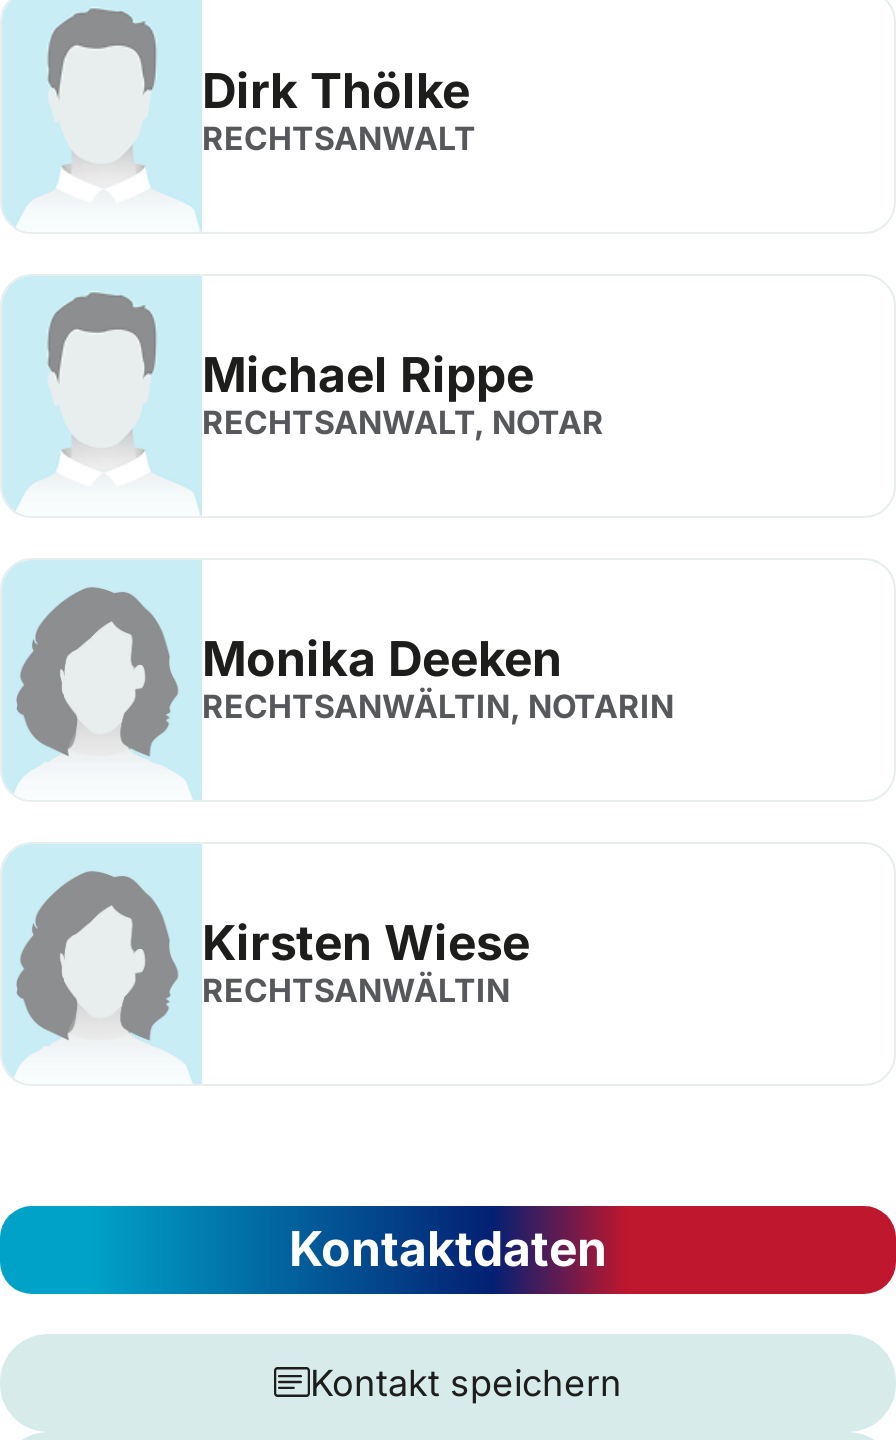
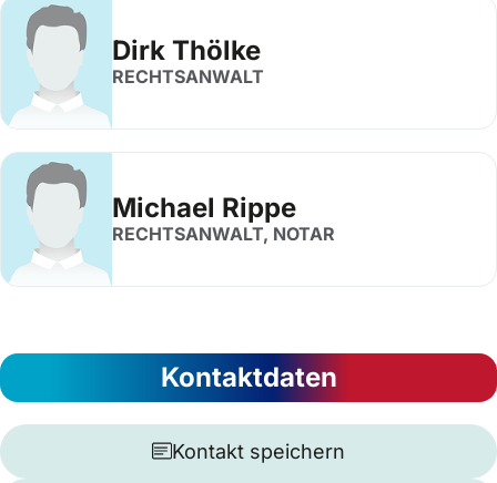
[16,578,674,758] [image] | Monika Deeken | RECHTSANWÄLTIN, NOTARIN -> none
[16,870,530,1040] [image] | Kirsten Wiese | RECHTSANWÄLTIN -> none

